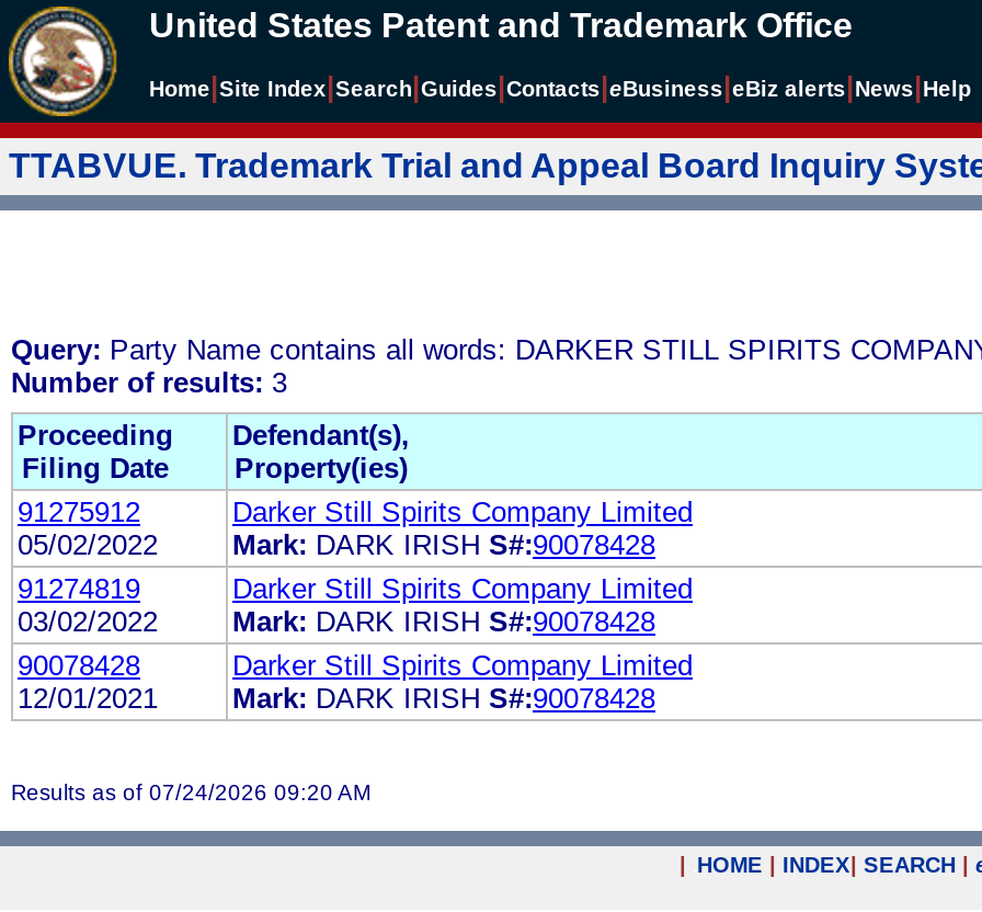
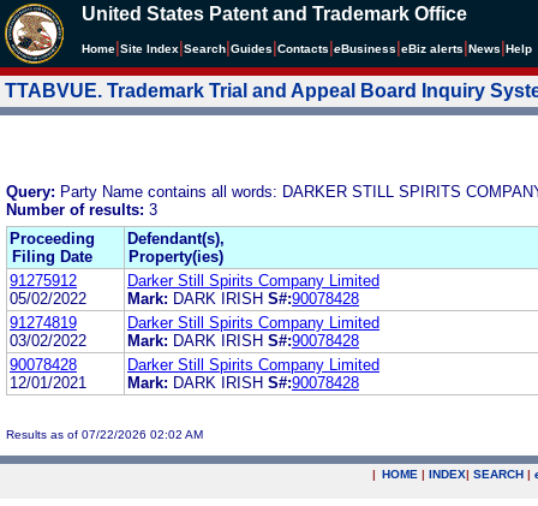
[11,780,370,804] Results as of 07/24/2026 09:20 AM -> [6,428,203,441] Results as of 07/22/2026 02:02 AM

